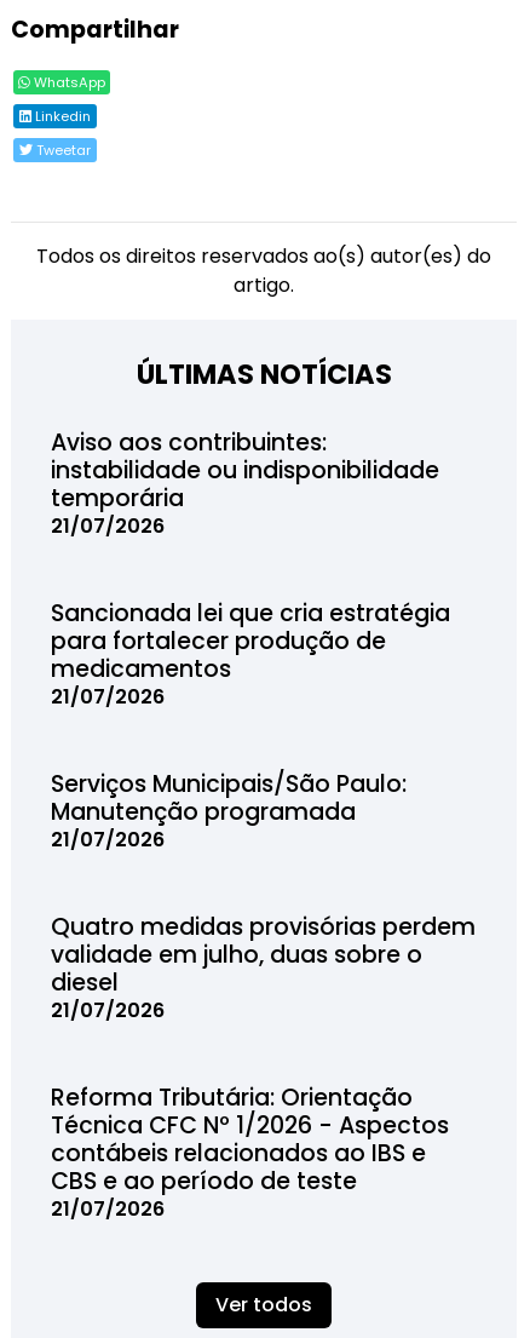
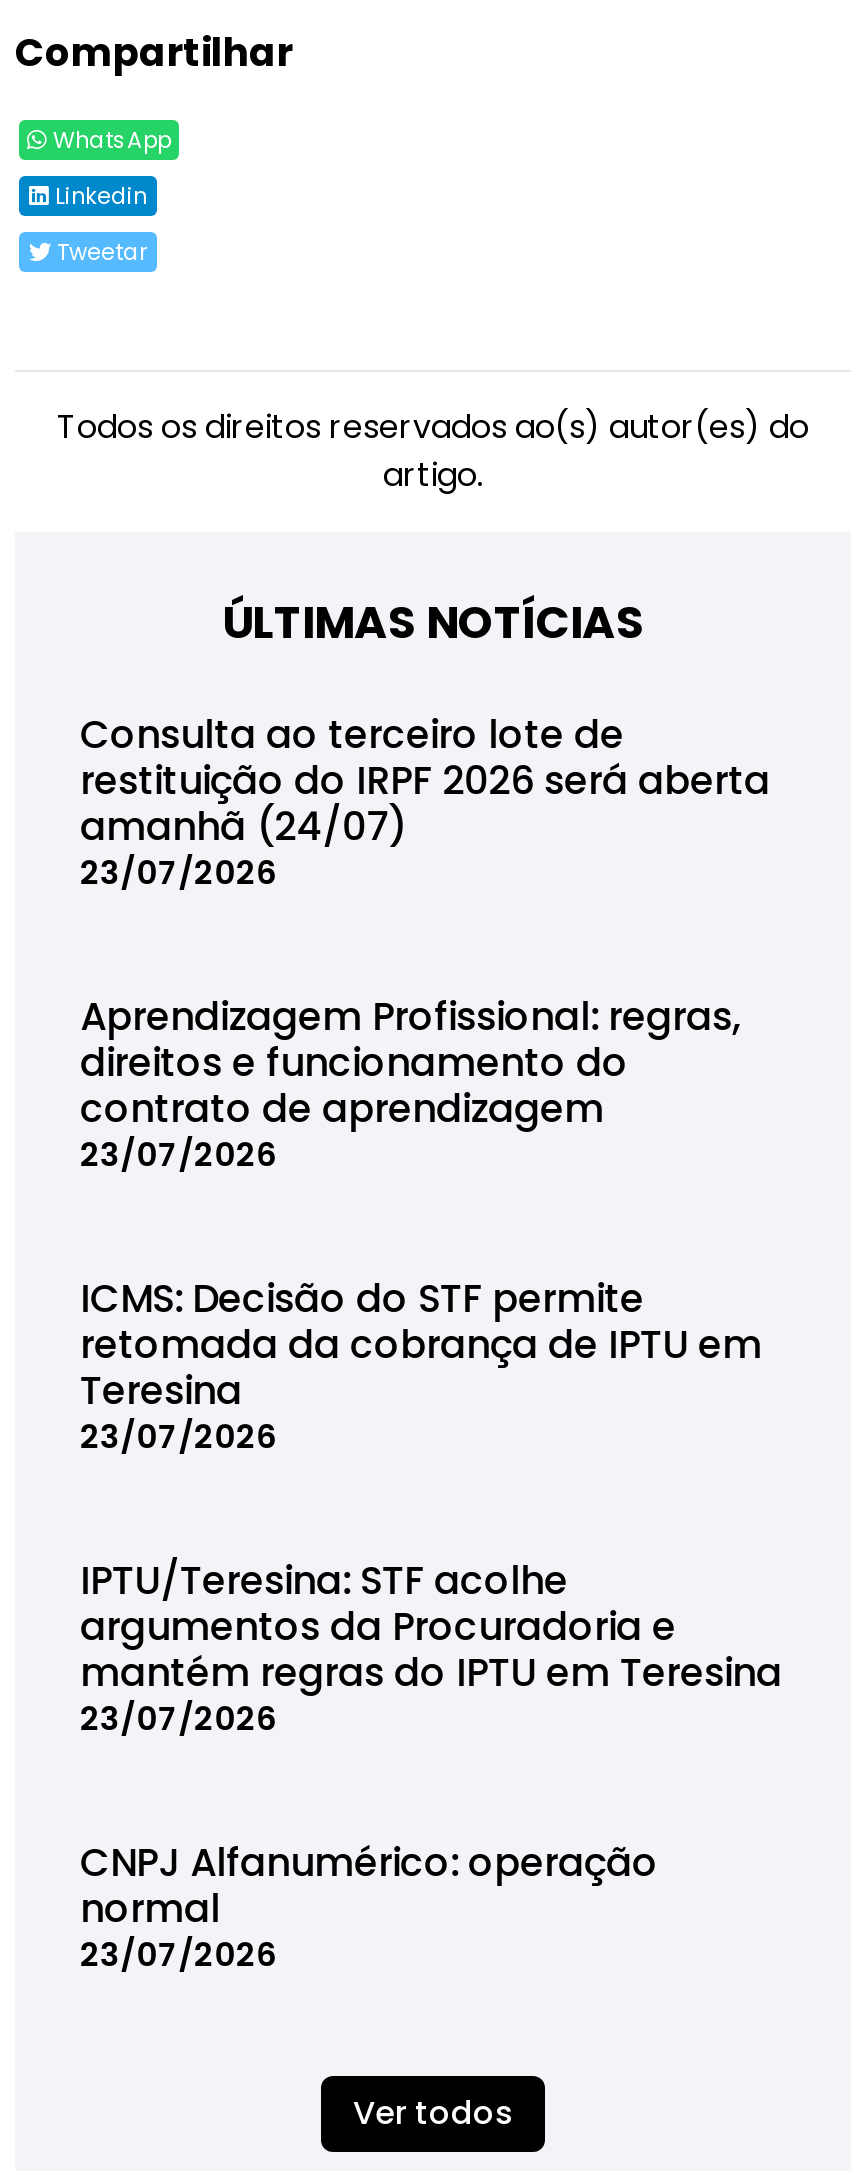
[50,426,439,540] Aviso aos contribuintes: | instabilidade ou indisponibilidade | temporária | 21/07/2026 -> [80,708,770,896] Consulta ao terceiro lote de | restituição do IRPF 2026 será aberta | amanhã (24/07) | 23/07/2026
[50,597,450,711] Sancionada lei que cria estratégia | para fortalecer produção de | medicamentos | 21/07/2026 -> [80,990,740,1178] Aprendizagem Profissional: regras, | direitos e funcionamento do | contrato de aprendizagem | 23/07/2026
[50,768,406,854] Serviços Municipais/São Paulo: | Manutenção programada | 21/07/2026 -> [80,1272,762,1460] ICMS: Decisão do STF permite | retomada da cobrança de IPTU em | Teresina | 23/07/2026
[50,911,475,1024] Quatro medidas provisórias perdem | validade em julho, duas sobre o | diesel | 21/07/2026 -> [80,1554,782,1742] IPTU/Teresina: STF acolhe | argumentos da Procuradoria e | mantém regras do IPTU em Teresina | 23/07/2026
[50,1081,448,1223] Reforma Tributária: Orientação | Técnica CFC Nº 1/2026 - Aspectos | contábeis relacionados ao IBS e | CBS e ao período de teste | 21/07/2026 -> [80,1836,658,1978] CNPJ Alfanumérico: operação | normal | 23/07/2026

